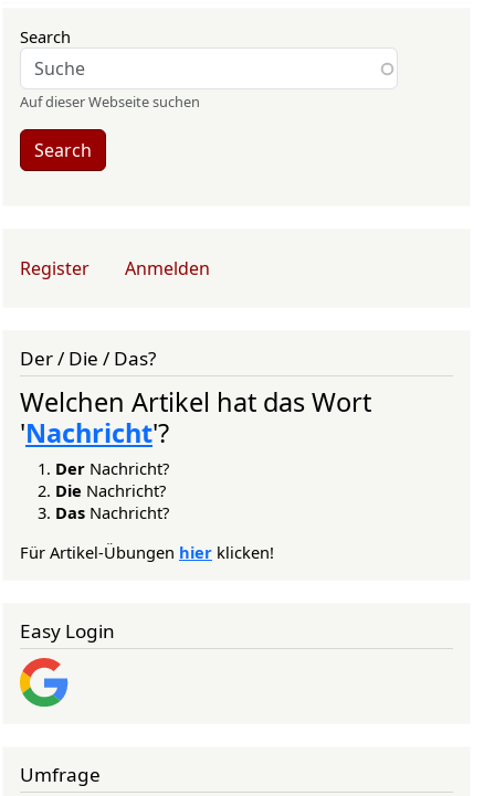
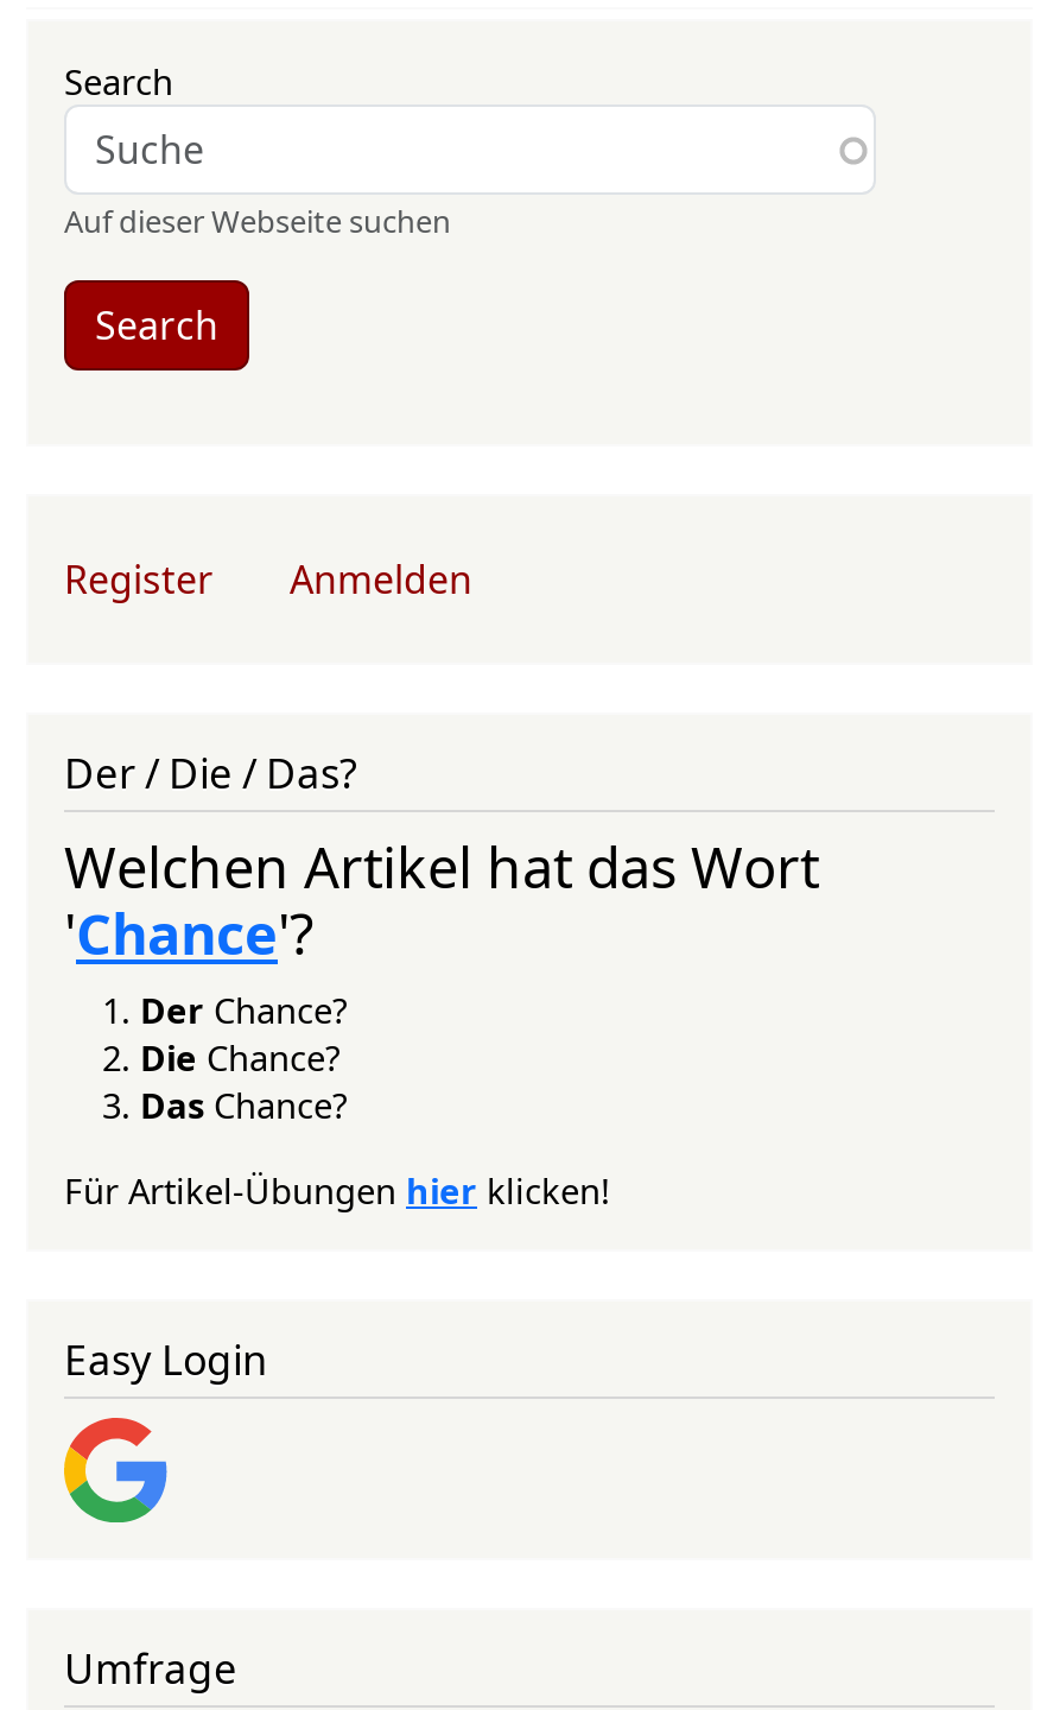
[20,415,169,523] 'Nachricht'? | Der Nachricht? | Die Nachricht? | Das Nachricht? -> [64,894,347,1127] 'Chance'? | Der Chance? | Die Chance? | Das Chance?

